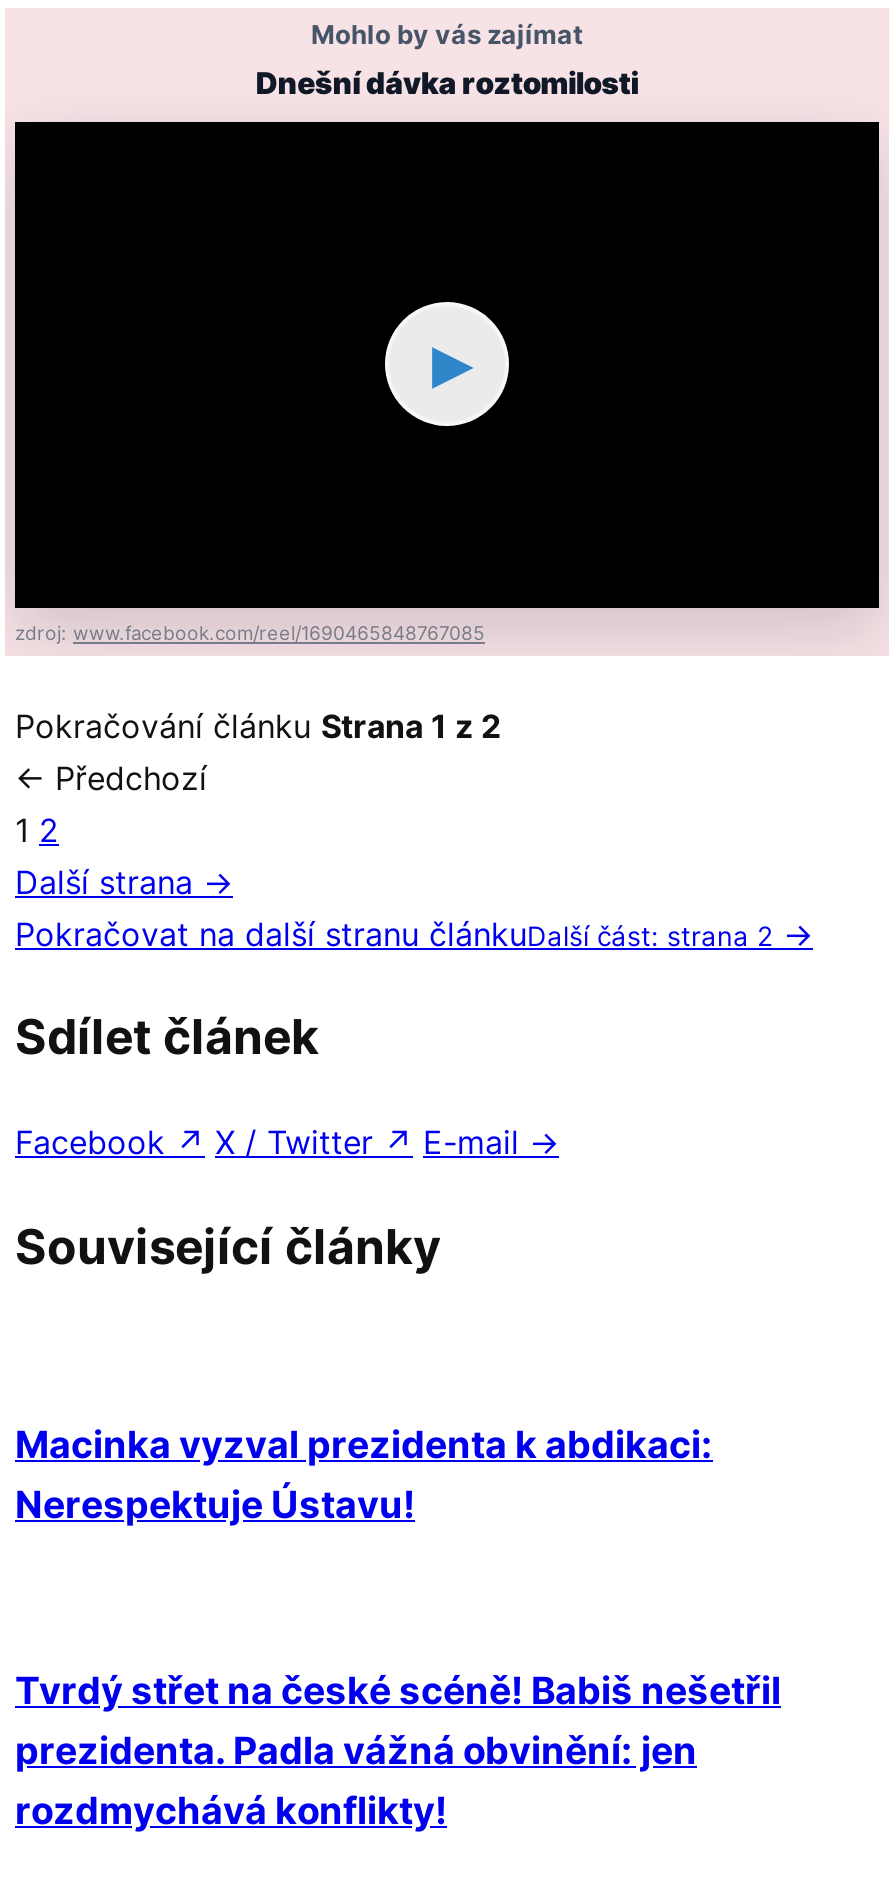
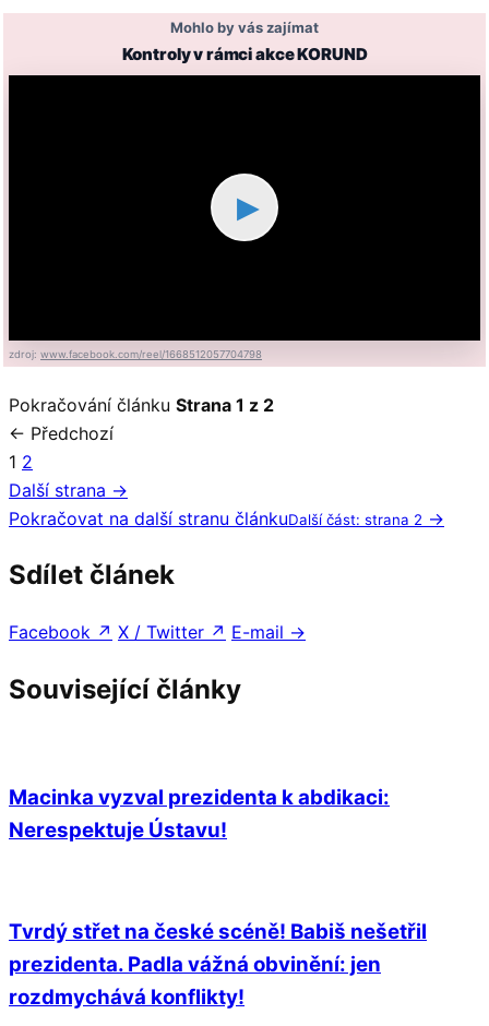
[256,63,638,101] Dnešní dávka roztomilosti -> [122,43,367,64] Kontroly v rámci akce KORUND
[15,621,485,643] zdroj: www.facebook.com/reel/1690465848767085 -> [9,348,262,360] zdroj: www.facebook.com/reel/1668512057704798

